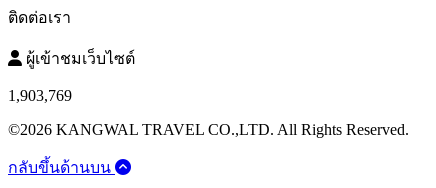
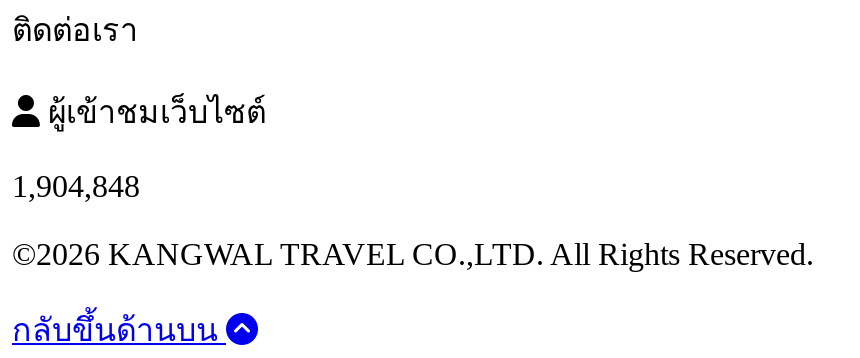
[8,87,72,104] 1,903,769 -> [12,169,140,203] 1,904,848

